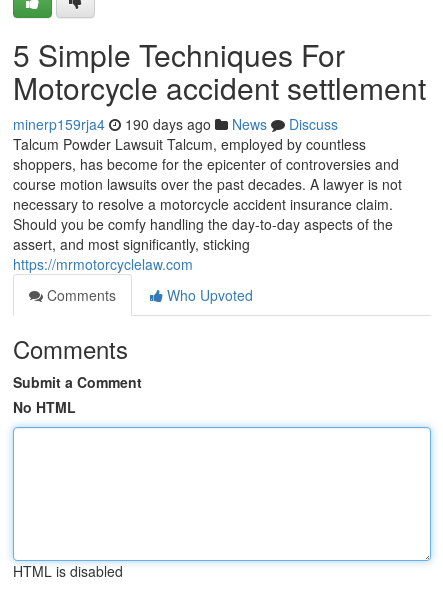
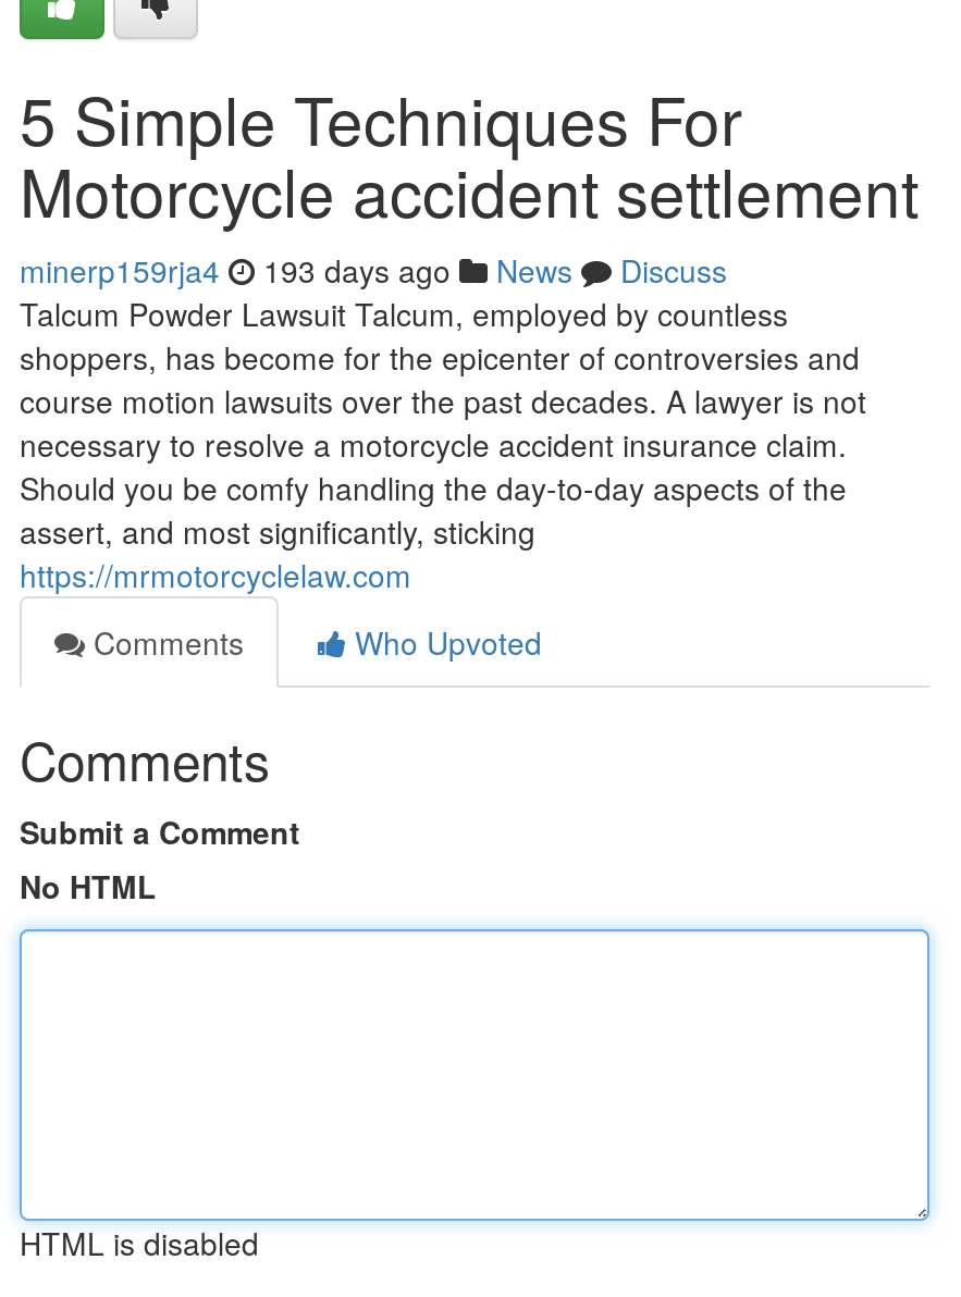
[13,114,338,134] minerp159rja4 190 days ago News Discuss -> [20,248,727,292] minerp159rja4 193 days ago News Discuss

